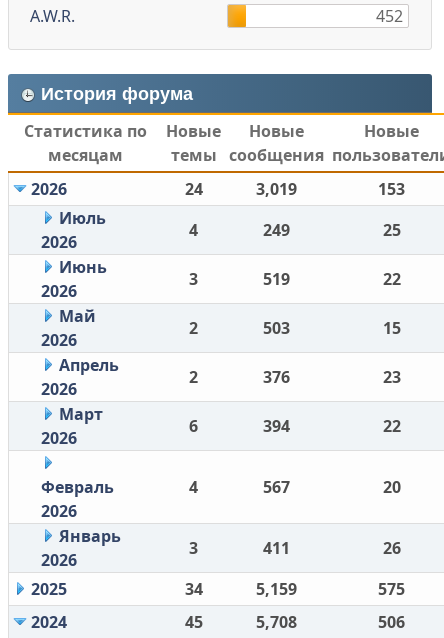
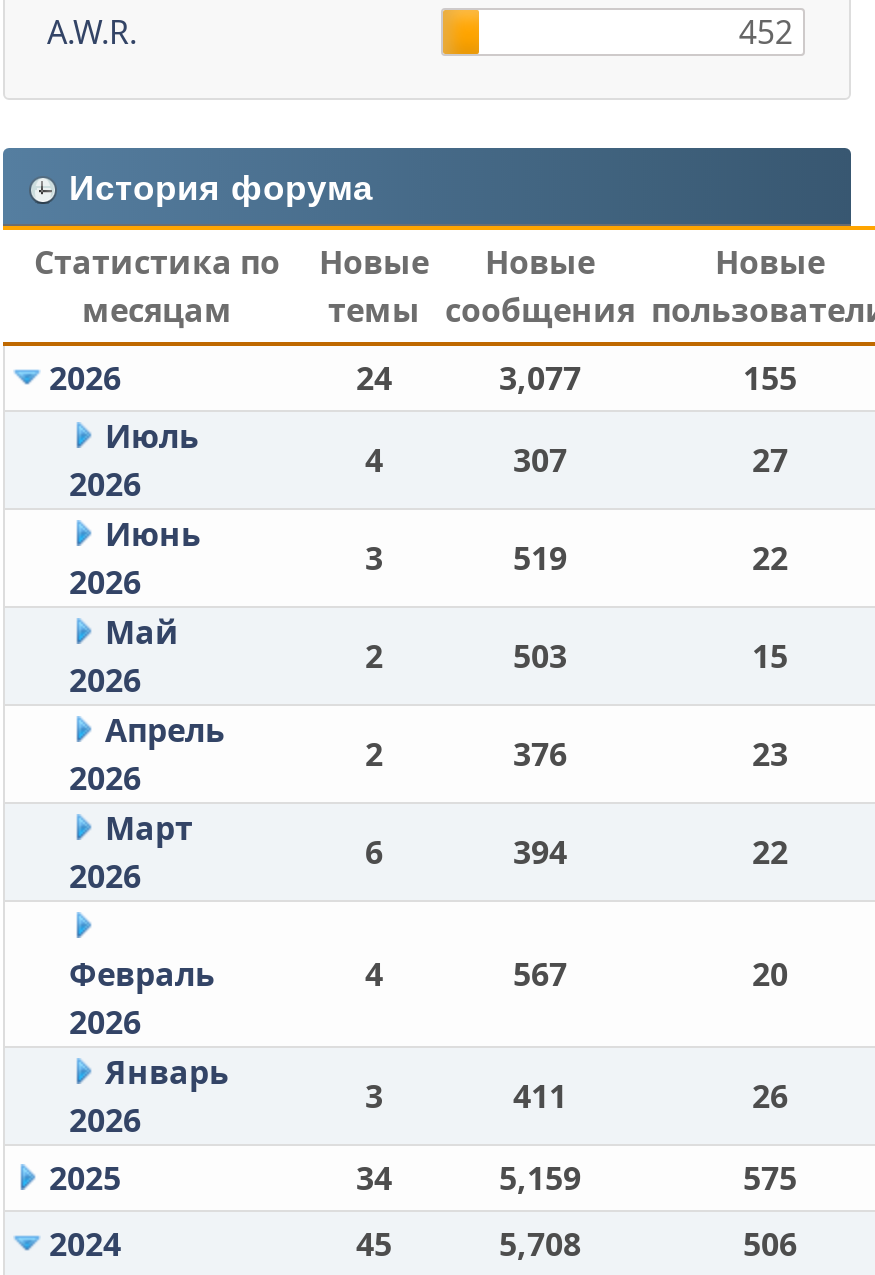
[256,178,297,200] 3,019 -> [499,356,581,400] 3,077
[378,178,405,200] 153 -> [743,356,797,400] 155
[263,219,290,241] 249 -> [513,438,567,482] 307
[382,219,400,241] 25 -> [752,438,788,482] 27

